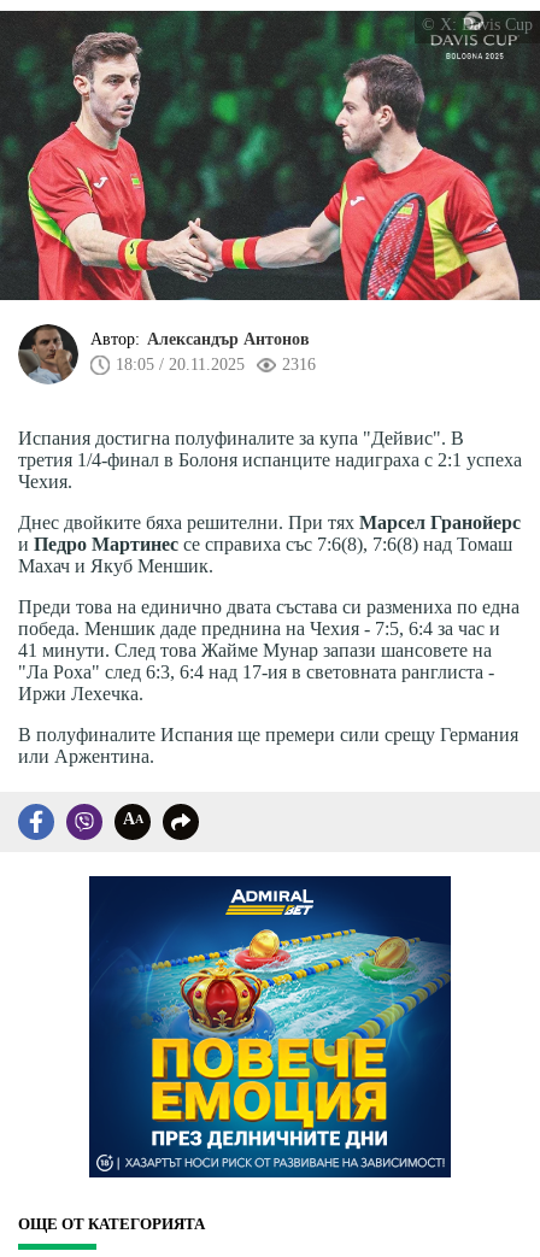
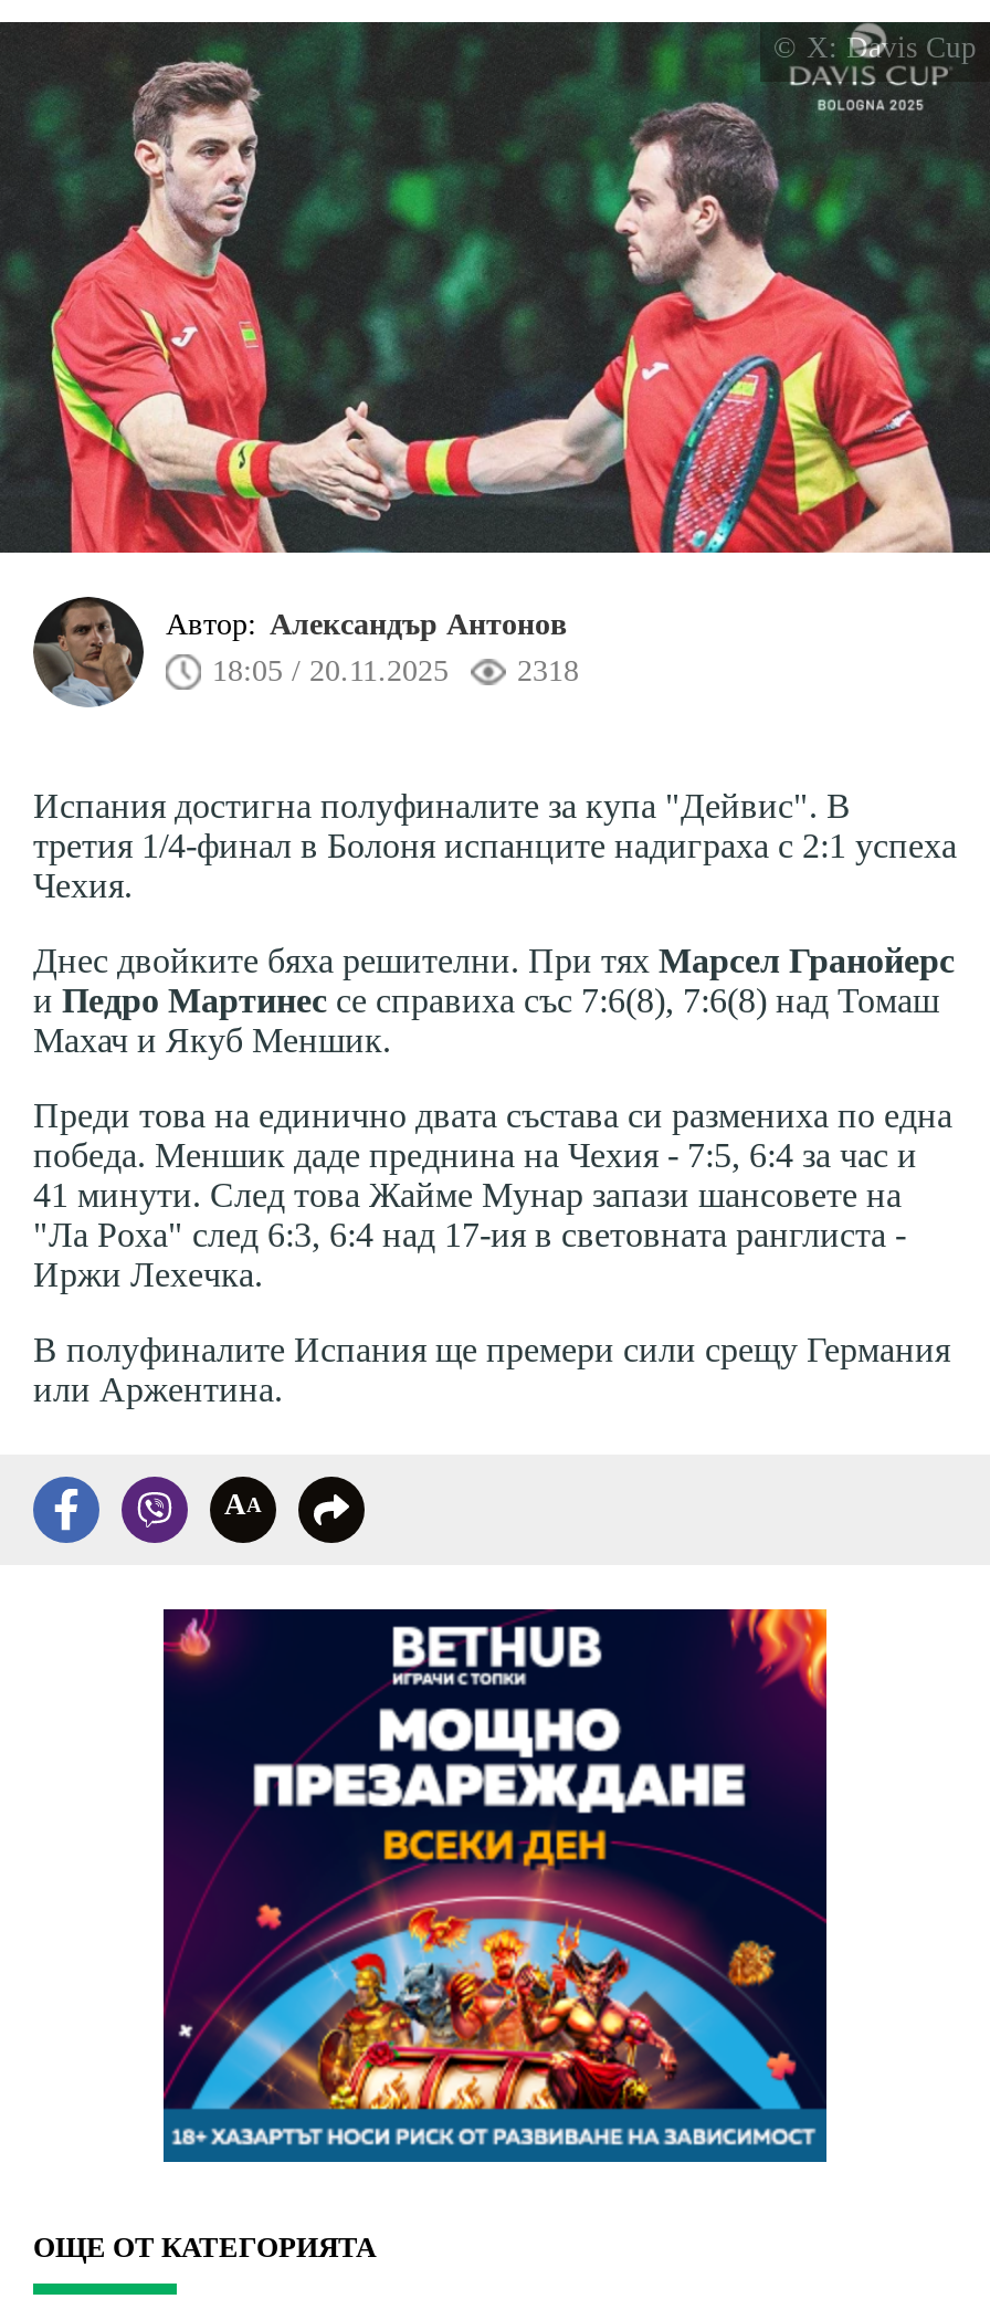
[282,356,316,374] 2316 -> [517,654,579,687] 2318
[89,875,452,1177] [image] -> [161,1607,829,2162] [image]

